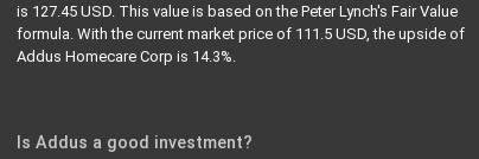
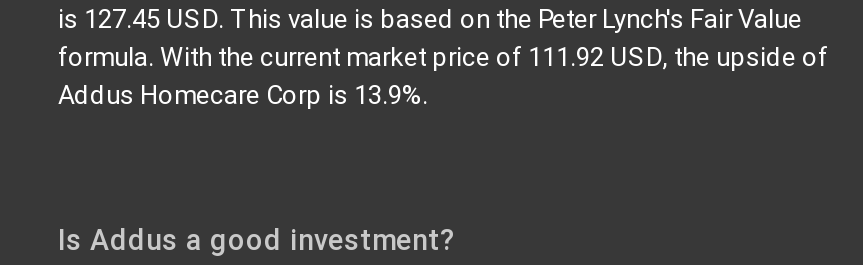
[17,25,465,43] formula. With the current market price of 111.5 USD, the upside of -> [58,43,828,73] formula. With the current market price of 111.92 USD, the upside of
[17,48,236,66] Addus Homecare Corp is 14.3%. -> [58,81,428,111] Addus Homecare Corp is 13.9%.

